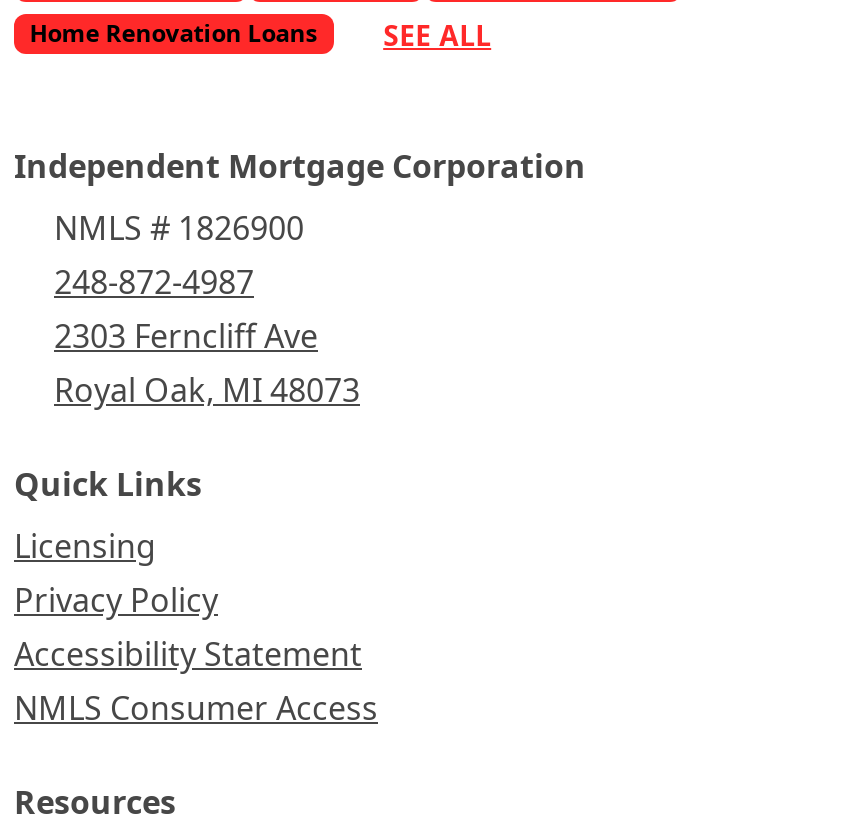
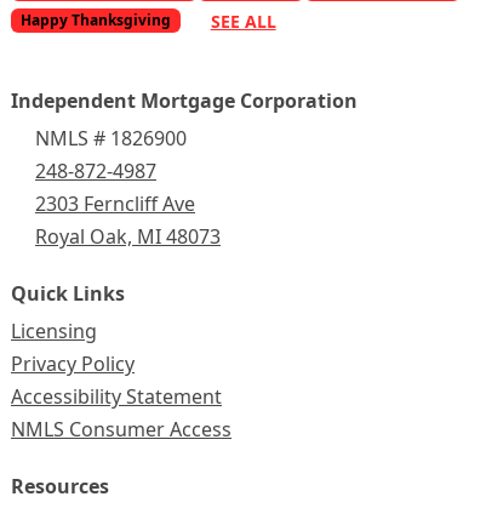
[30,16,318,50] Home Renovation Loans -> [20,10,171,31] Happy Thanksgiving

